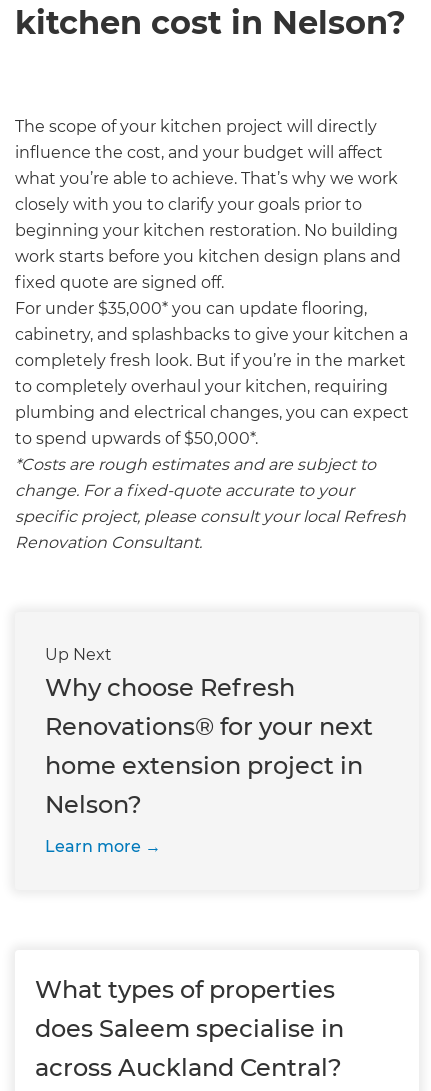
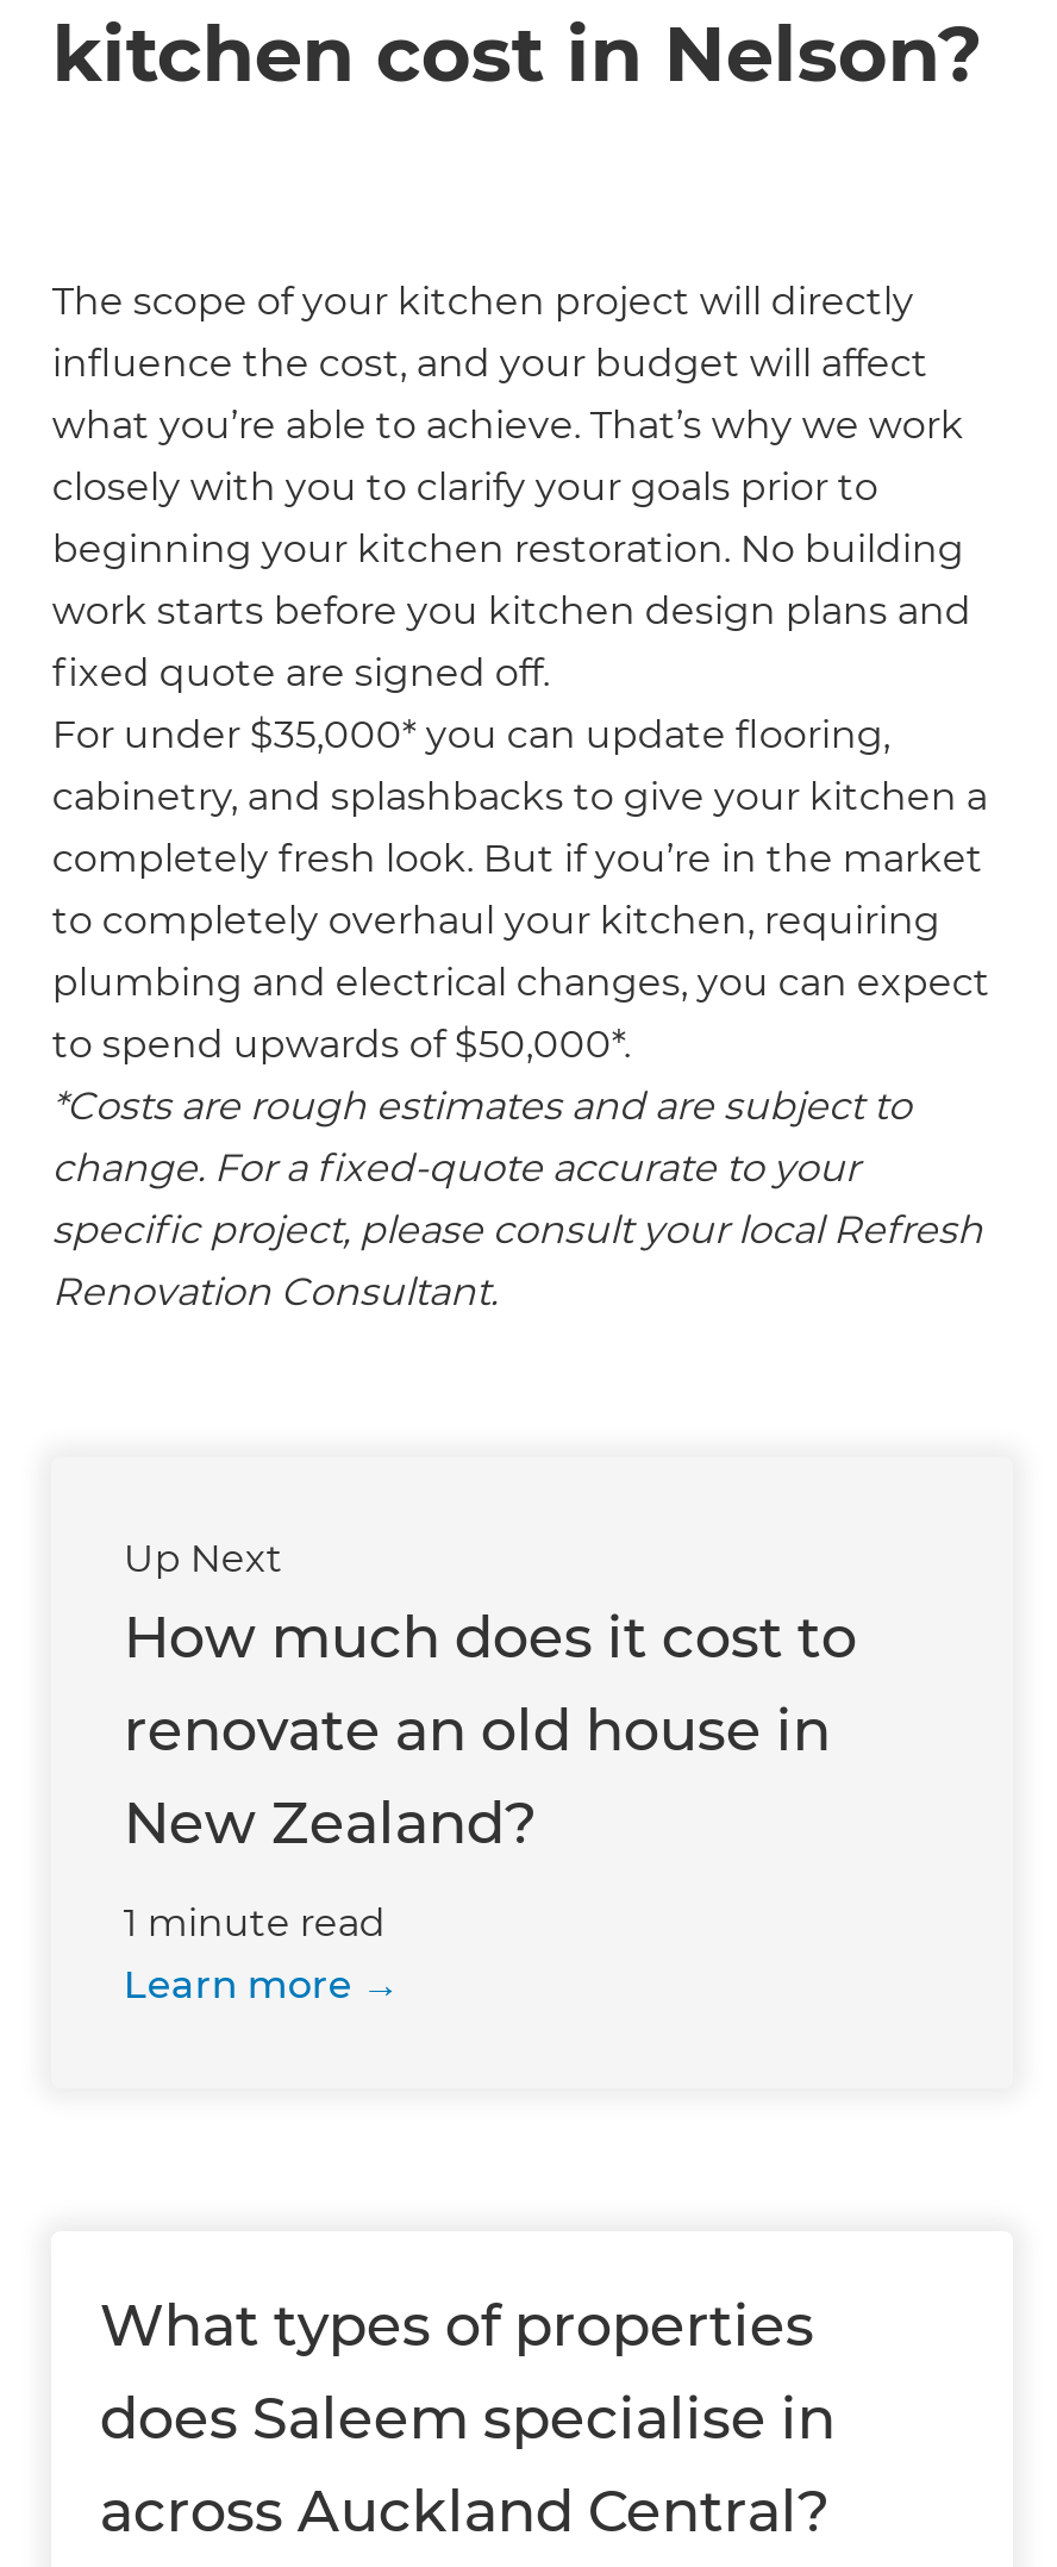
[45,672,373,818] Why choose Refresh | Renovations® for your next | home extension project in | Nelson? -> [124,1601,857,1944] How much does it cost to | renovate an old house in | New Zealand? | 1 minute read

